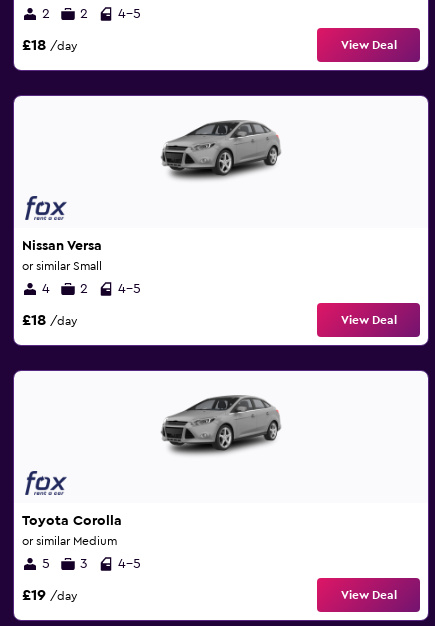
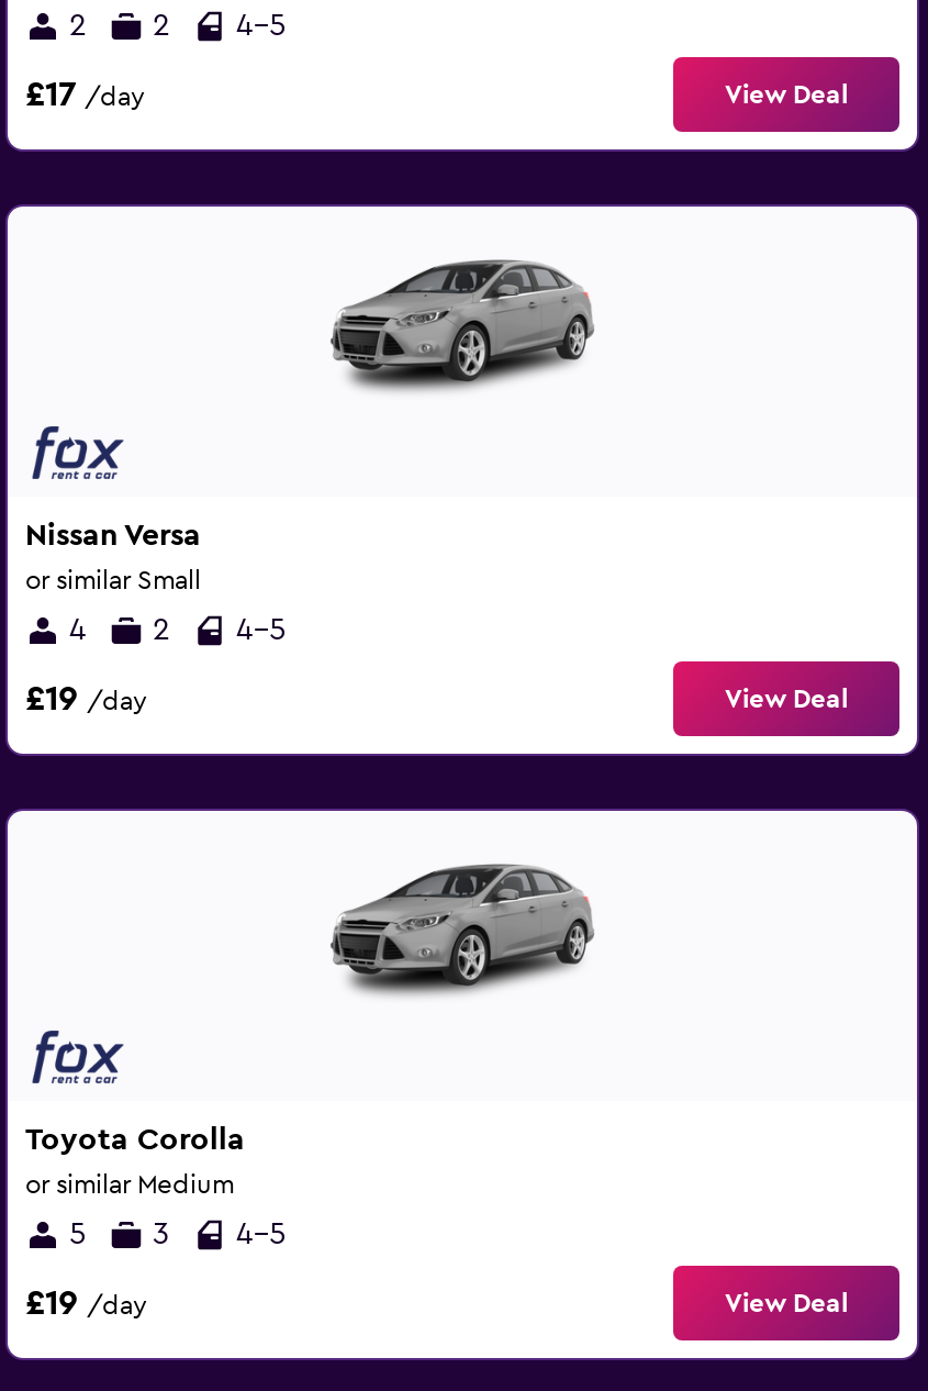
[22,37,77,53] £18 /day -> [25,77,144,112] £17 /day
[22,312,77,328] £18 /day -> [25,681,146,716] £19 /day

